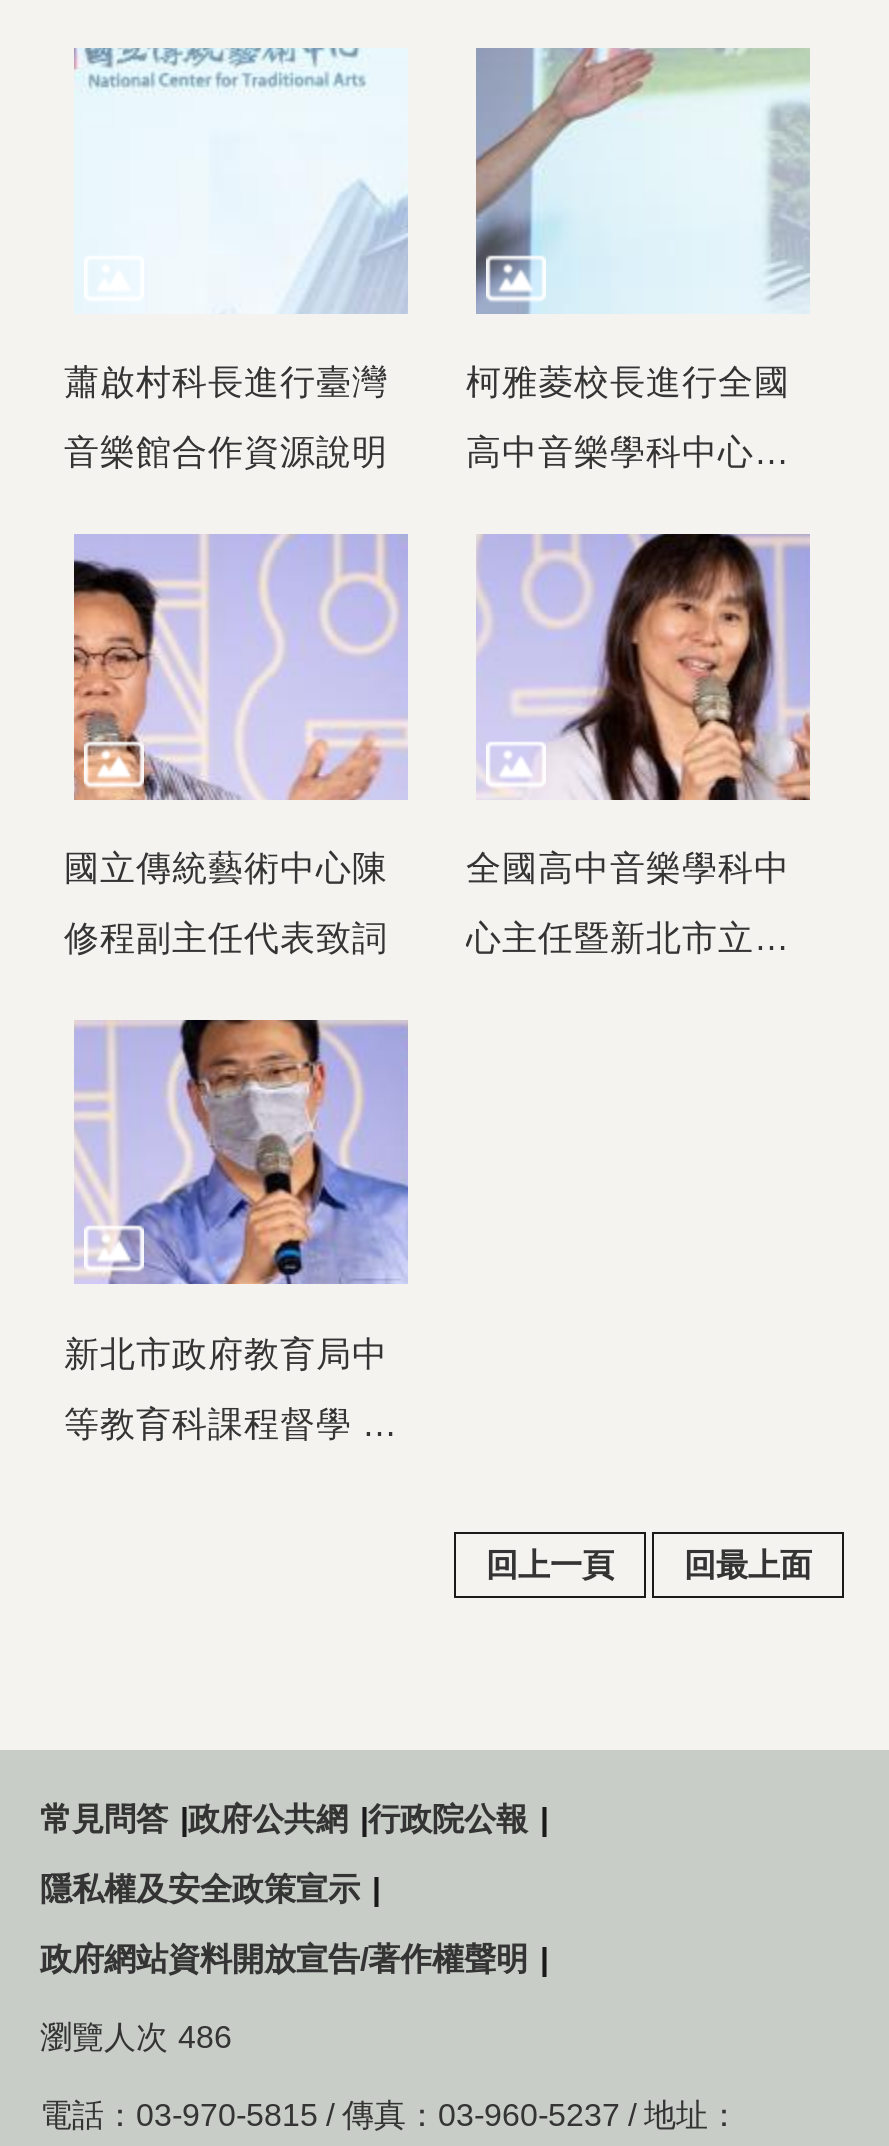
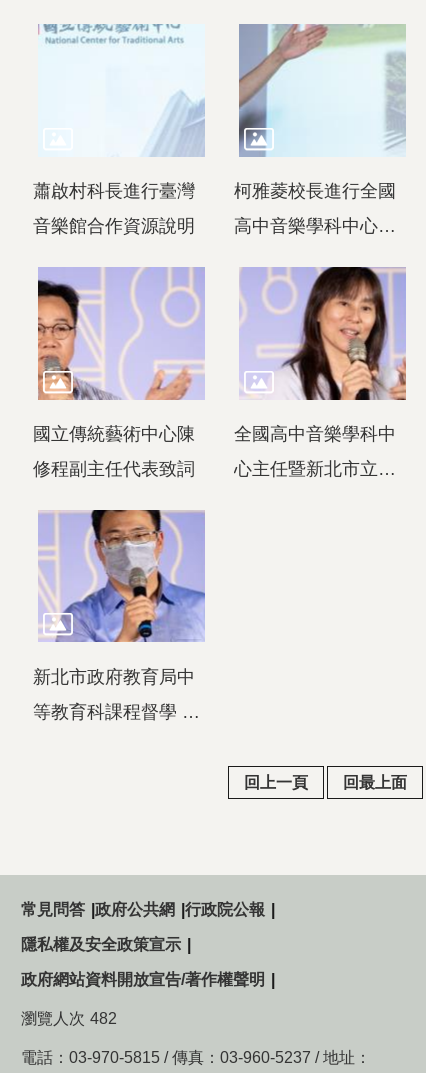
[40,2019,232,2053] 瀏覽人次 486 -> [21,1010,117,1027] 瀏覽人次 482

